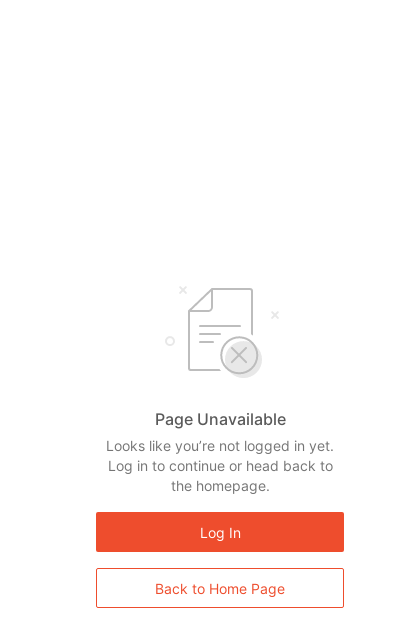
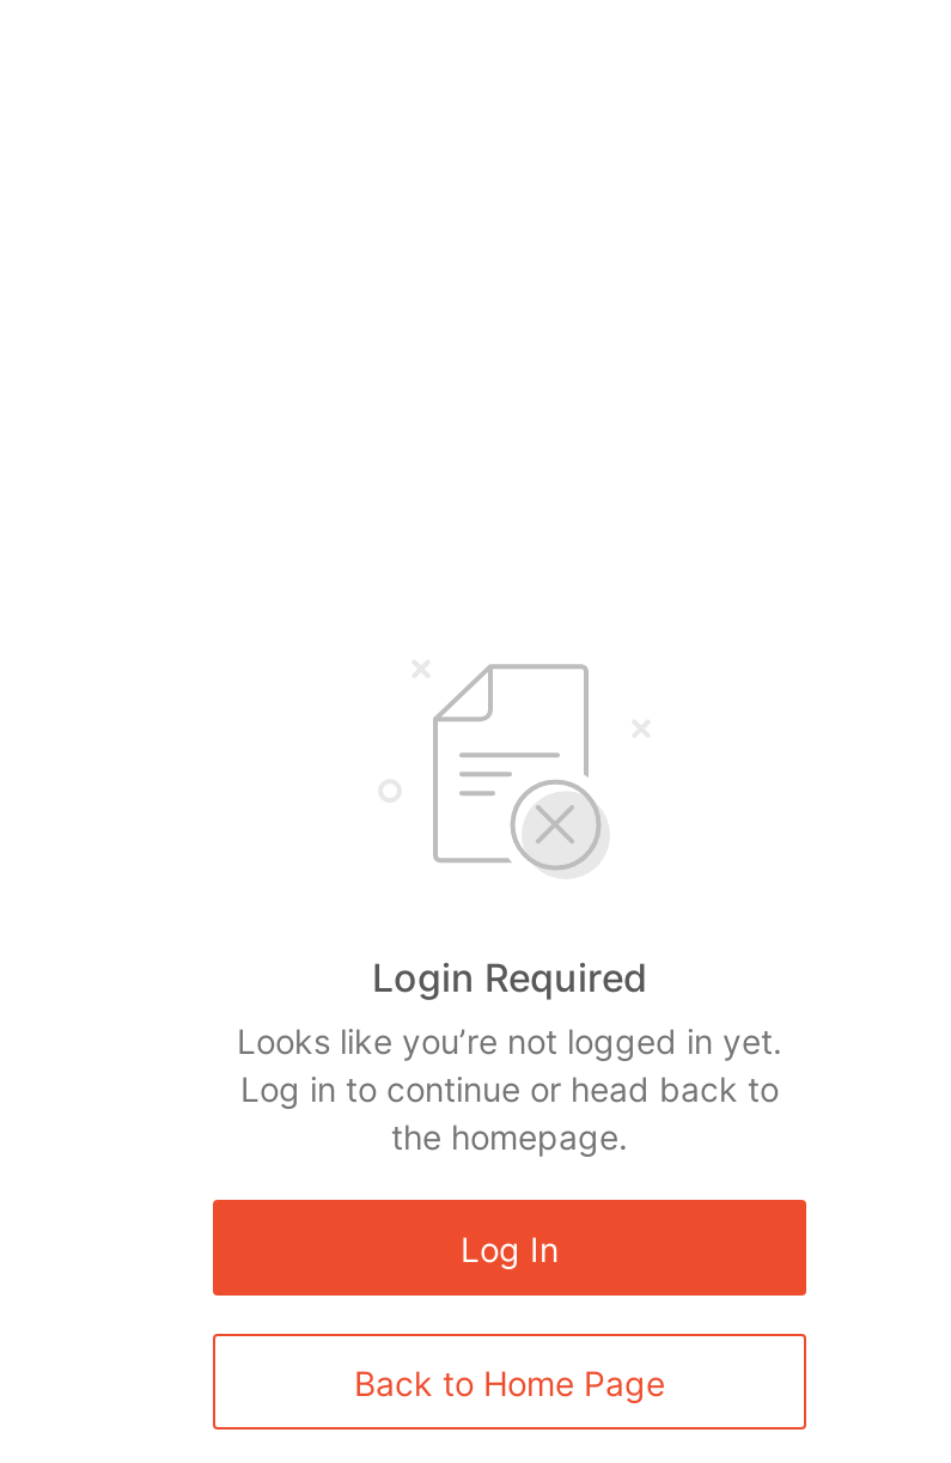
[154,409,285,429] Page Unavailable -> [372,953,647,1001] Login Required

